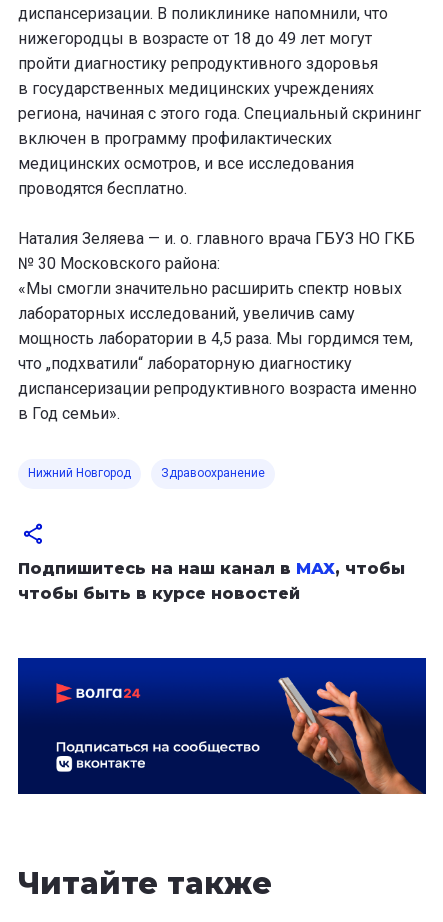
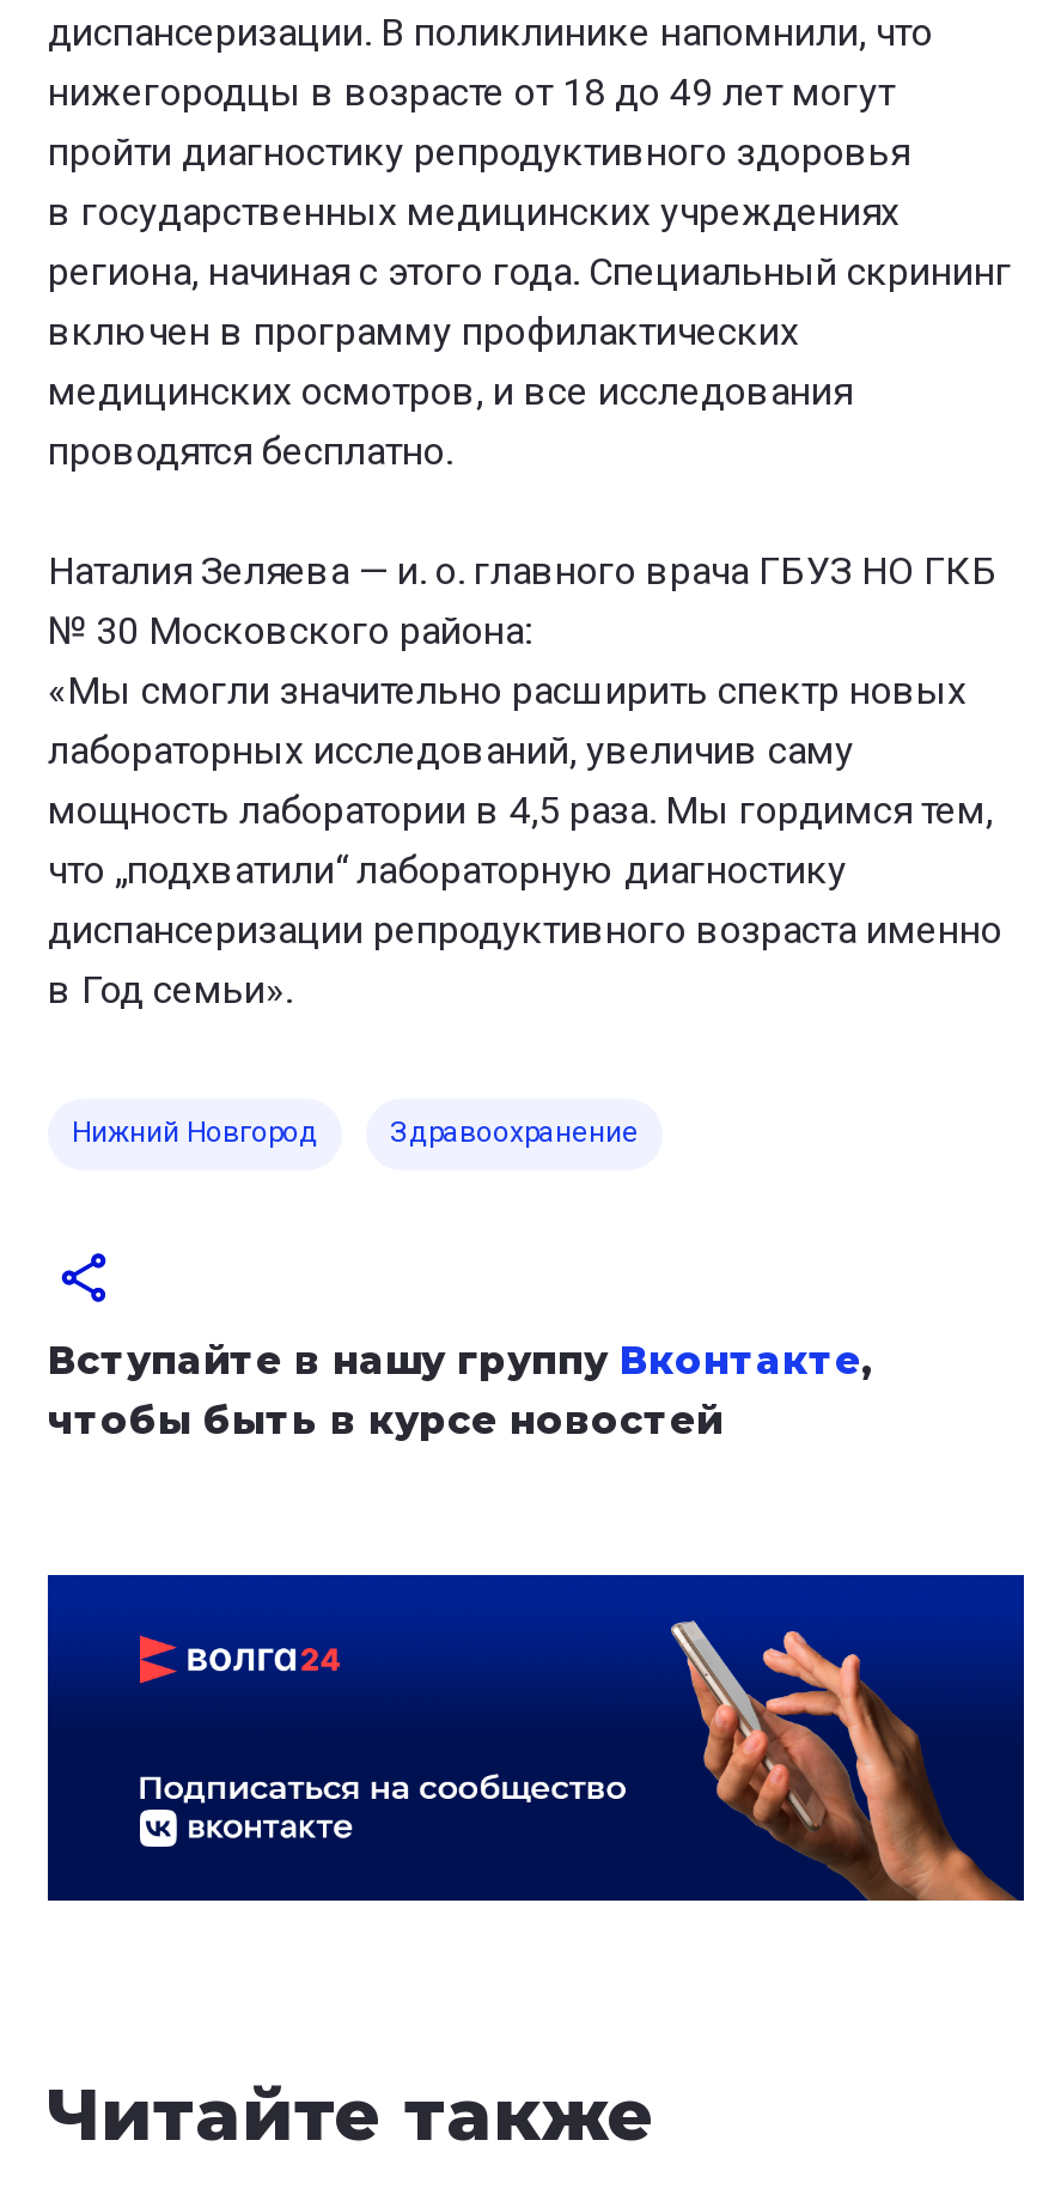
[18,558,405,577] Подпишитесь на наш канал в МАХ, чтобы -> [48,1337,873,1382] Вступайте в нашу группу Вконтакте,

